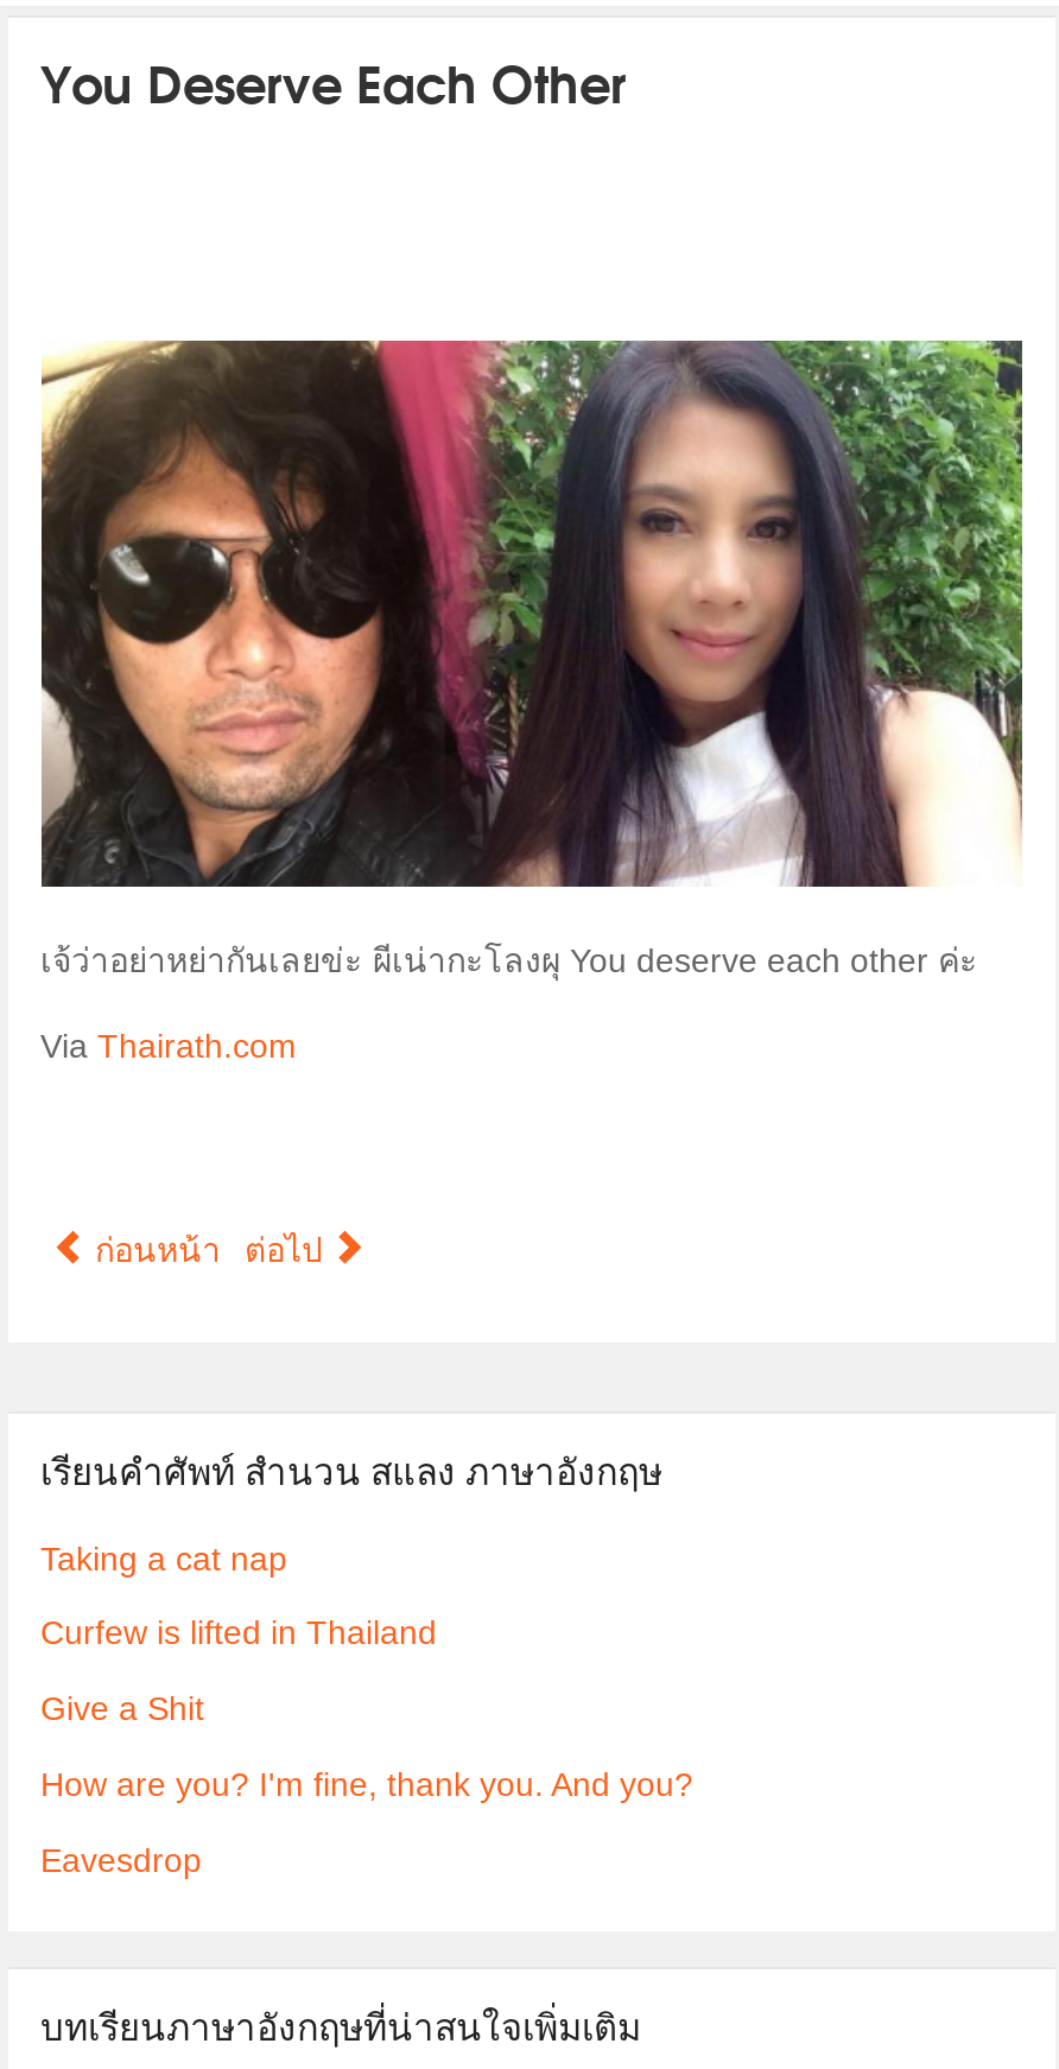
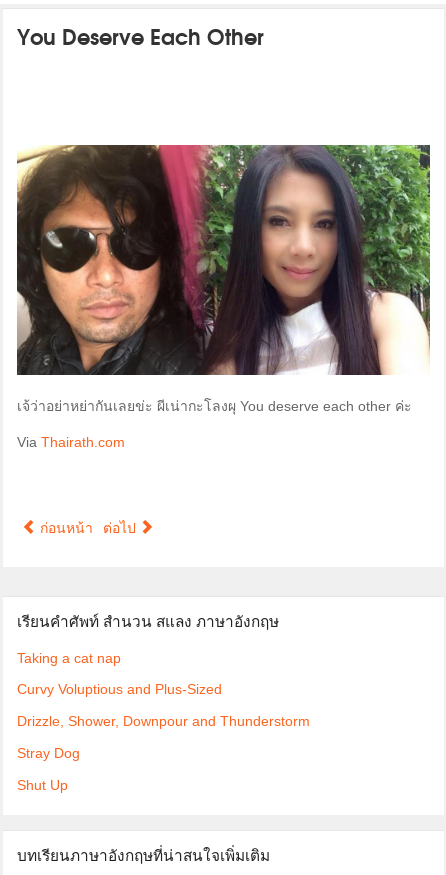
[40,1614,437,1652] Curfew is lifted in Thailand -> [16,681,221,697] Curvy Voluptious and Plus-Sized
[40,1689,204,1727] Give a Shit -> [16,713,309,729] Drizzle, Shower, Downpour and Thunderstorm
[40,1765,693,1803] How are you? I'm fine, thank you. And you? -> [16,745,79,761] Stray Dog
[40,1840,202,1878] Eavesdrop -> [16,777,67,793] Shut Up

